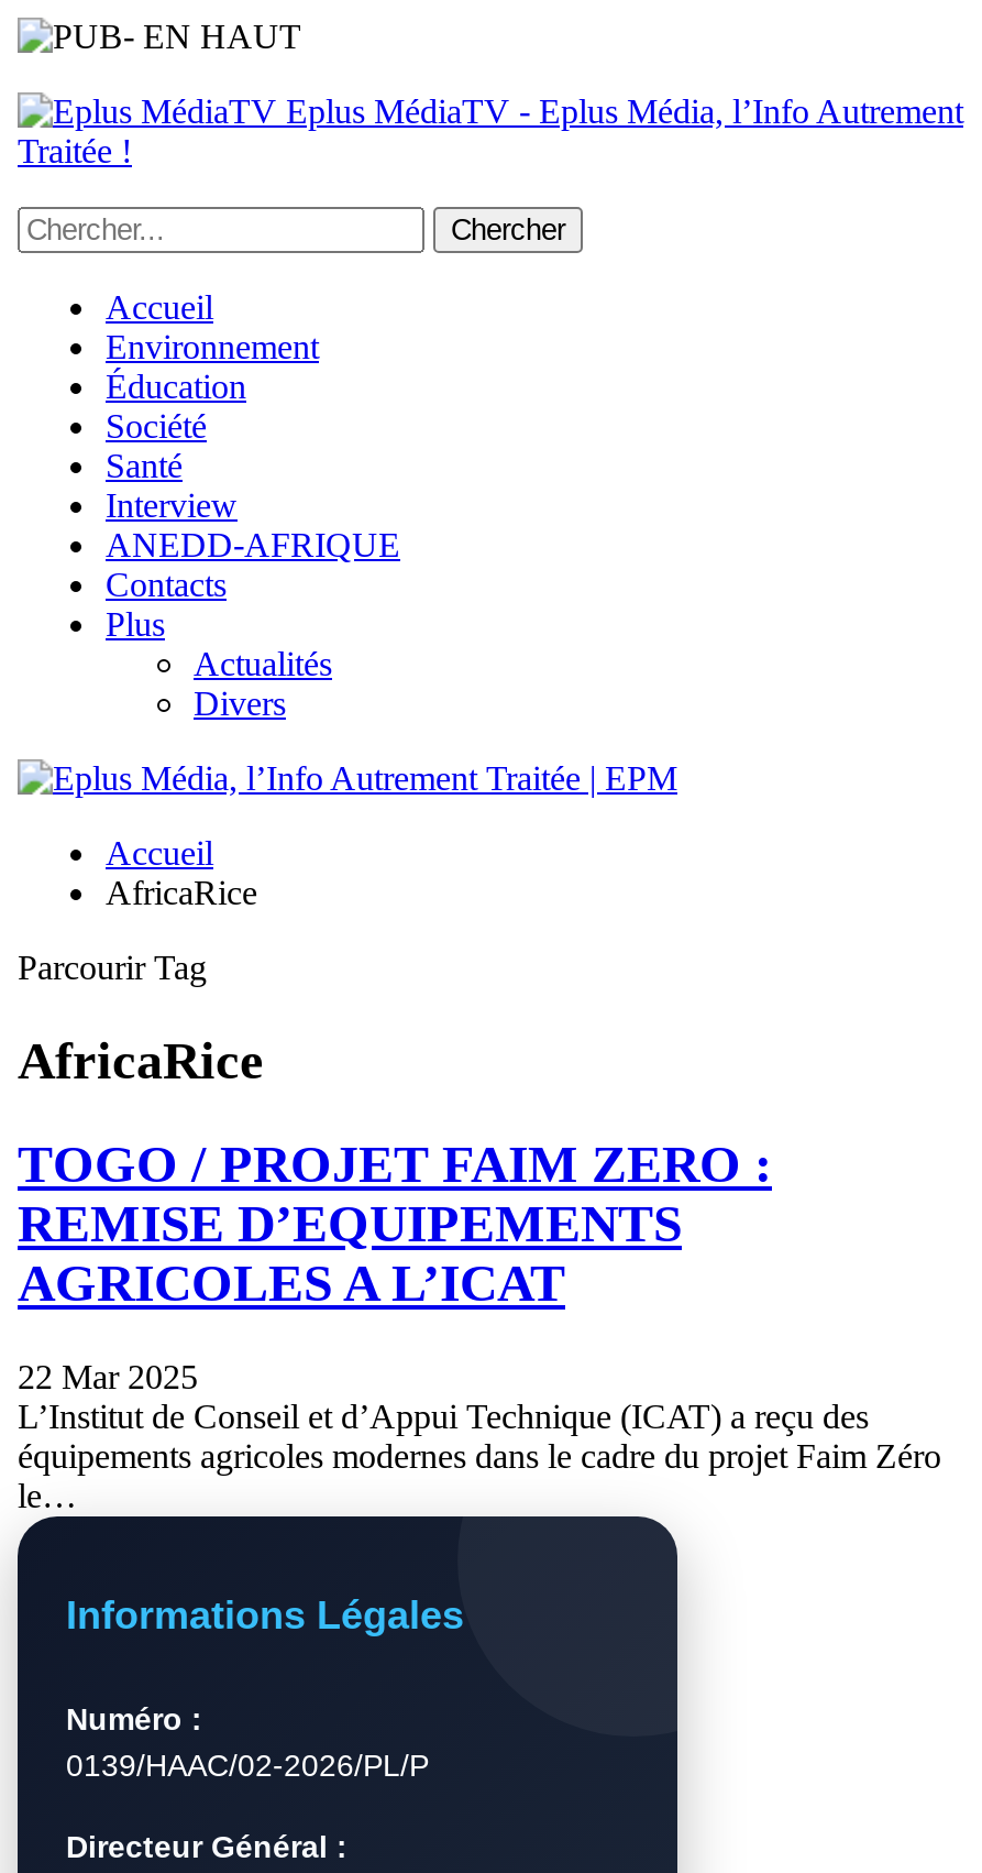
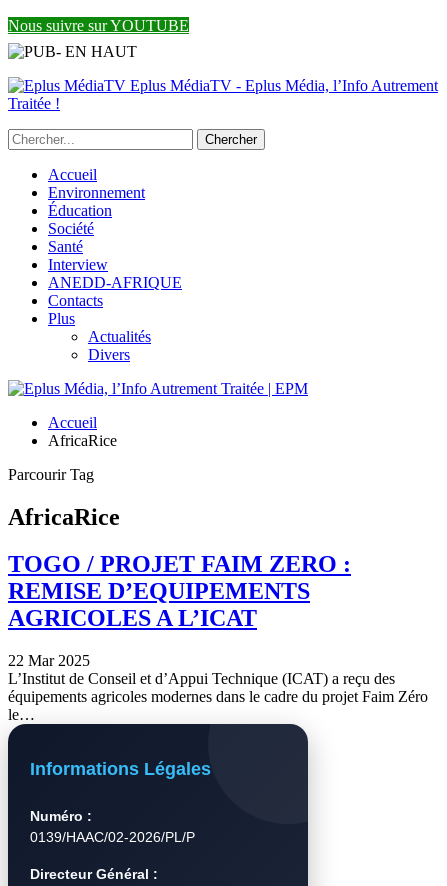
none -> [8,17,189,34] Nous suivre sur YOUTUBE

